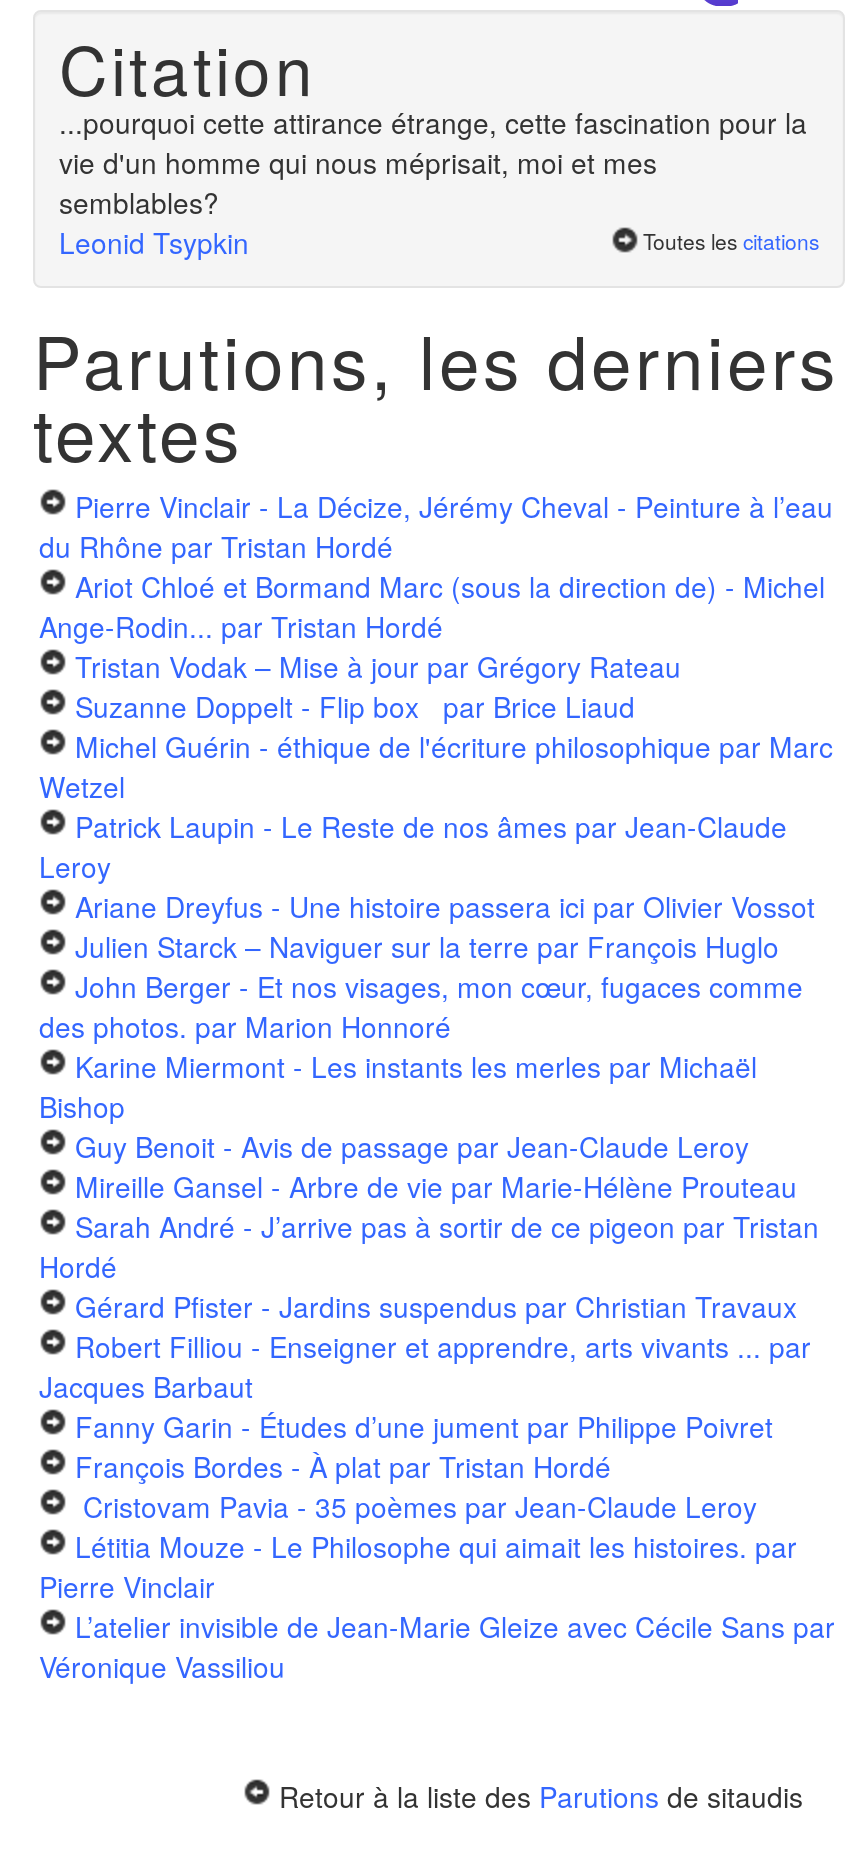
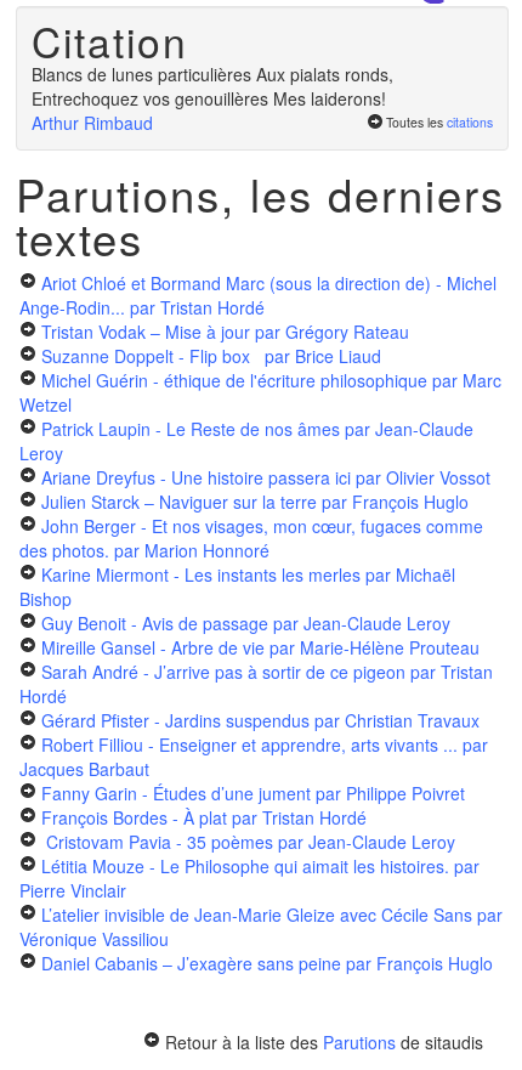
[59,101,807,261] ...pourquoi cette attirance étrange, cette fascination pour la | vie d'un homme qui nous méprisait, moi et mes | semblables? | Leonid Tsypkin -> [32,62,393,134] Blancs de lunes particulières Aux pialats ronds, | Entrechoquez vos genouillères Mes laiderons! | Arthur Rimbaud
[39,487,833,567] Pierre Vinclair - La Décize, Jérémy Cheval - Peinture à l’eau | du Rhône par Tristan Hordé -> none
moved [39,567,835,1687] -> [19,271,503,951]: Ariot Chloé et Bormand Marc (sous la direction de) - Michel | Ange-Rodin... par Tristan Hordé | Tristan Vodak – Mise à jour par Grégory Rateau | ... | L’atelier invisible de Jean-Marie Gleize avec Cécile Sans par | Véronique Vassiliou
none -> [41,951,493,976] Daniel Cabanis – J’exagère sans peine par François Huglo

